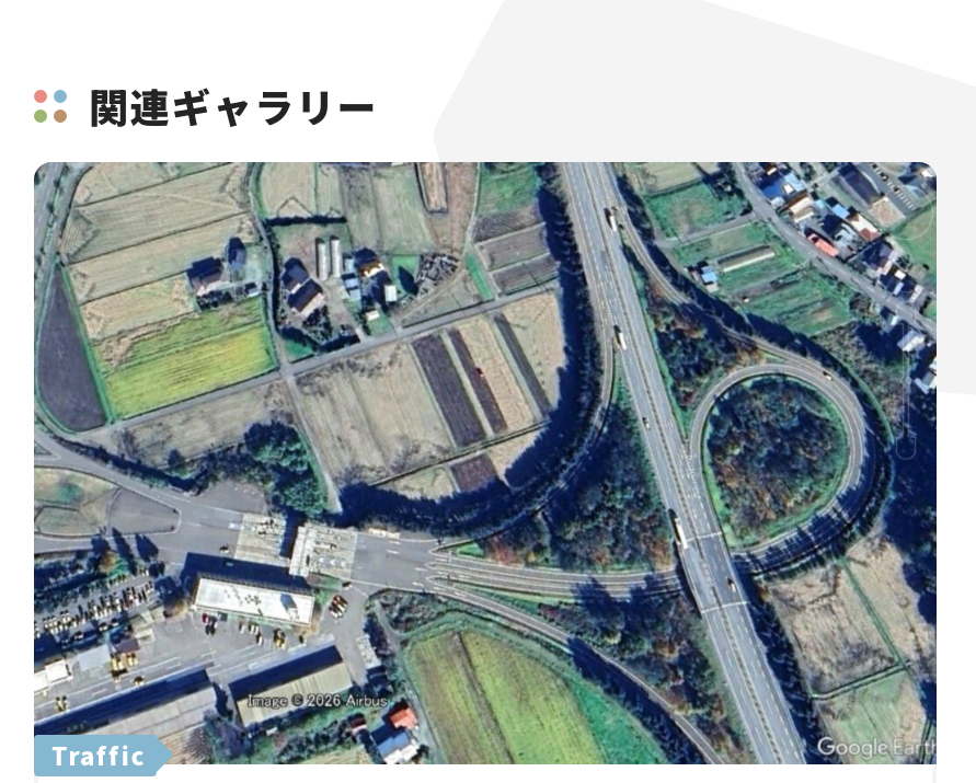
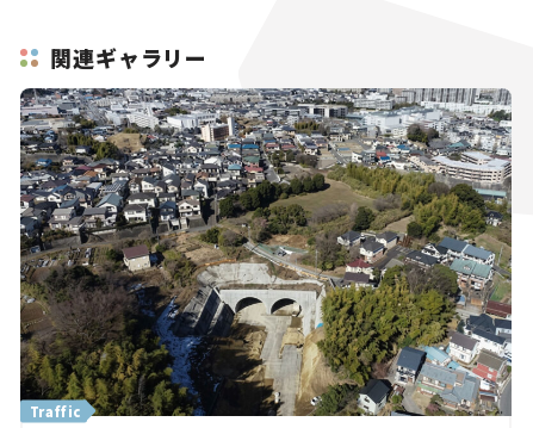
[32,162,939,767] [image] -> [19,88,513,417] [image]

